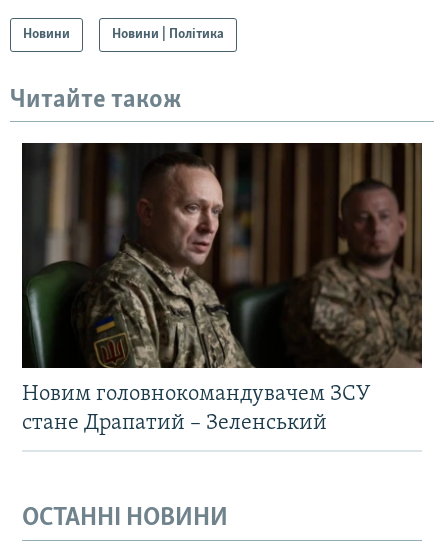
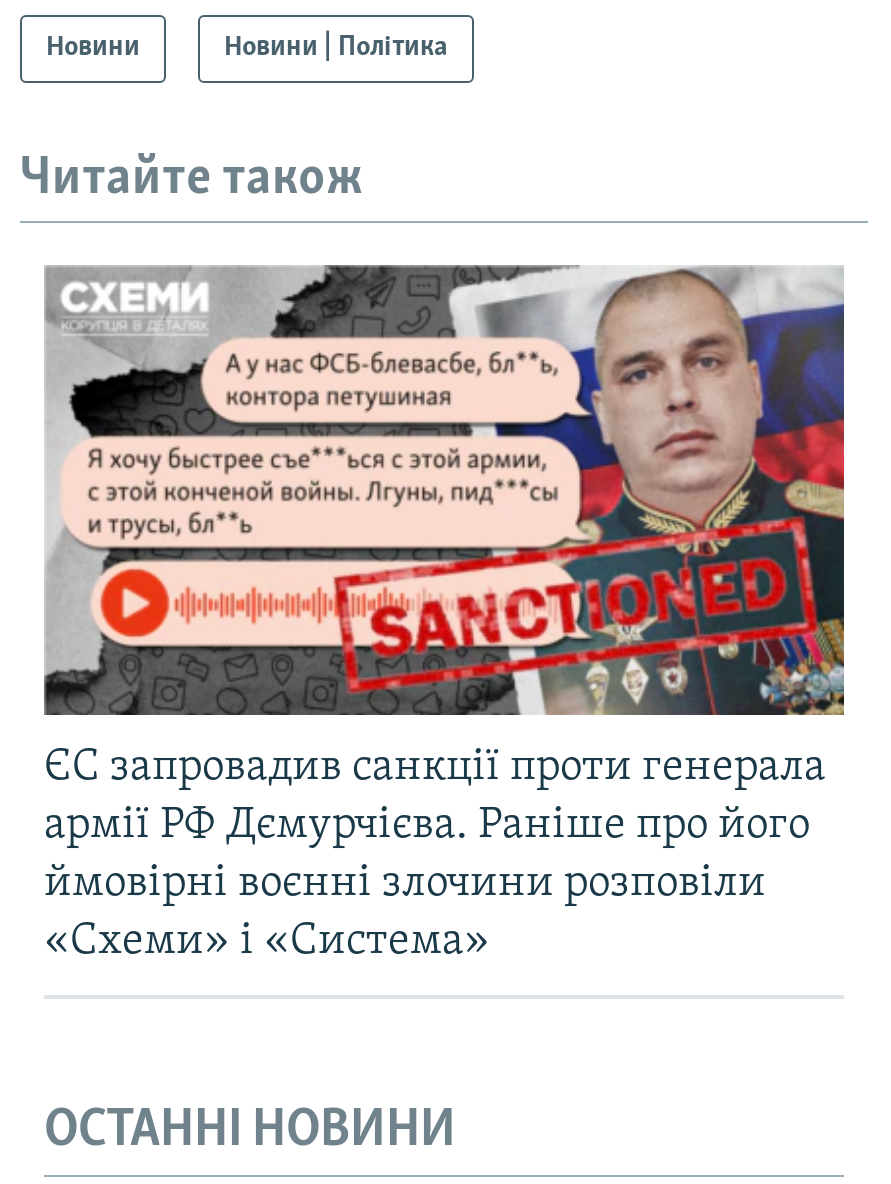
[21,142,423,318] [image] -> [42,263,846,717] [image]
[22,383,371,435] Новим головнокомандувачем ЗСУ | стане Драпатий – Зеленський -> [44,746,826,966] ЄС запровадив санкції проти генерала | армії РФ Дємурчієва. Раніше про його | ймовірні воєнні злочини розповіли | «Схеми» і «Система»

